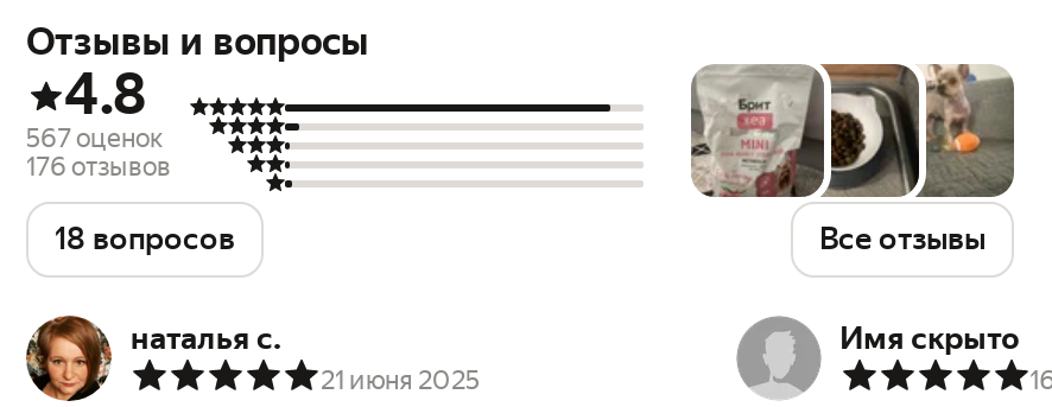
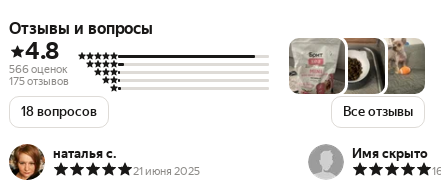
[26,123,164,154] 567 оценок -> [9,63,68,76] 566 оценок
[26,152,171,183] 176 отзывов -> [9,75,69,88] 175 отзывов

